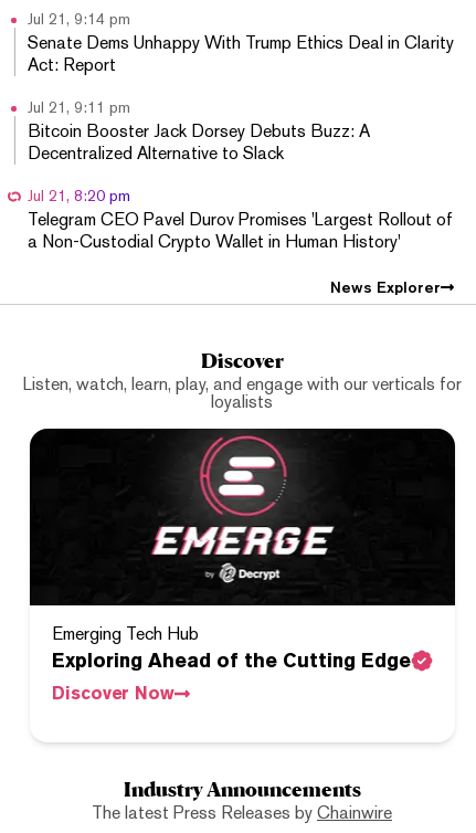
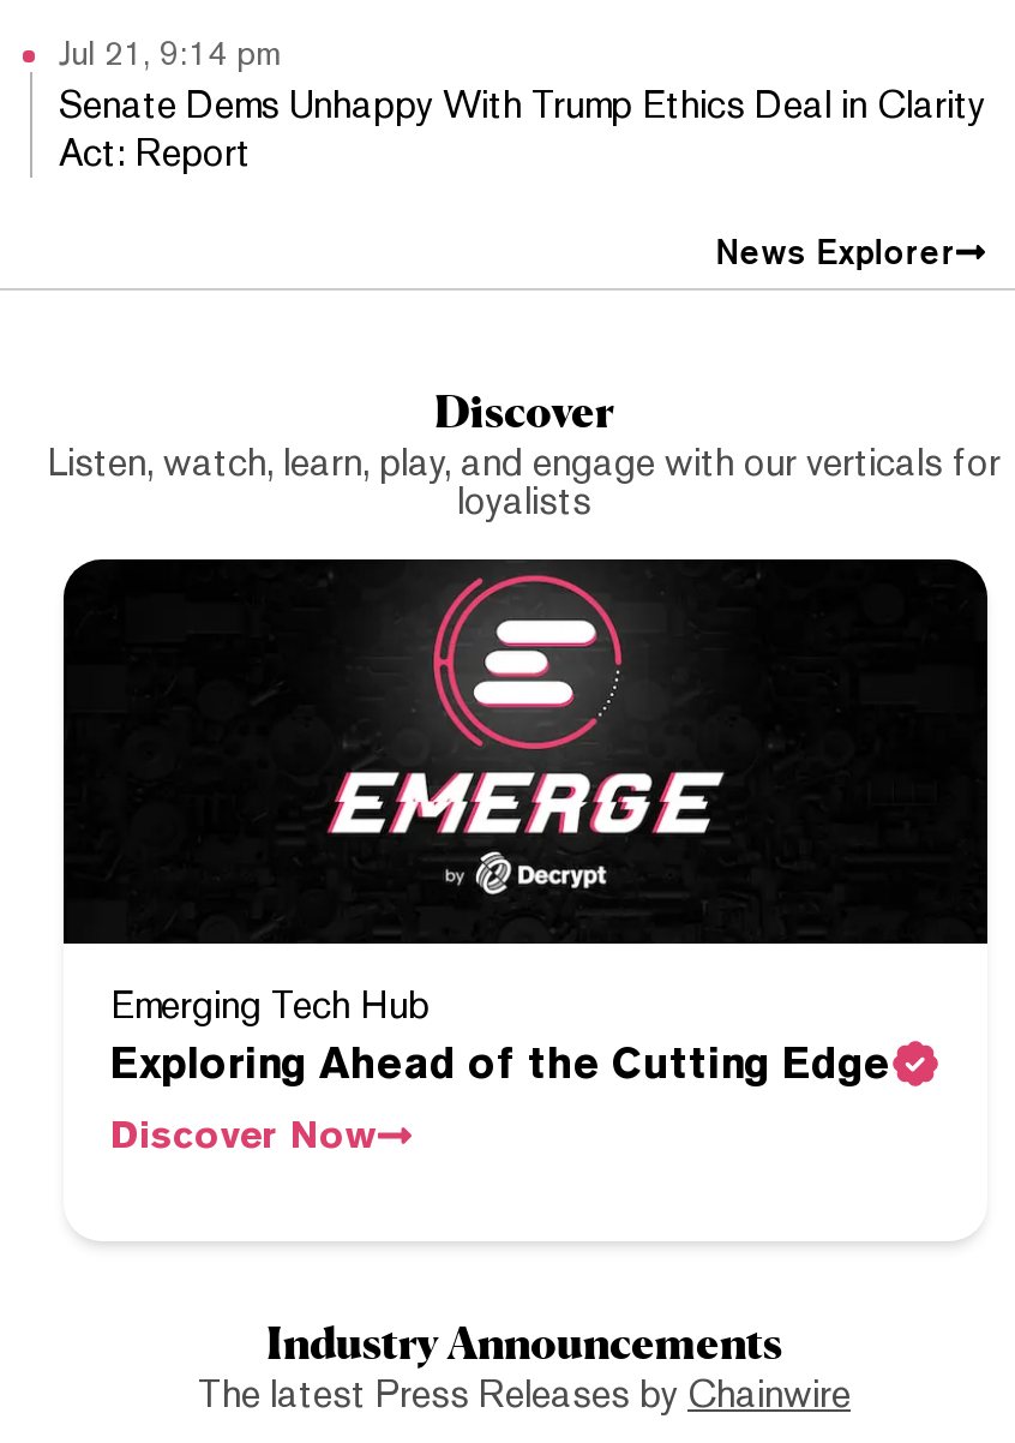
[28,98,453,252] Jul 21, 9:11 pm | Bitcoin Booster Jack Dorsey Debuts Buzz: A | Decentralized Alternative to Slack | Jul 21, 8:20 pm | Telegram CEO Pavel Durov Promises 'Largest Rollout of | a Non-Custodial Crypto Wallet in Human History' -> none

